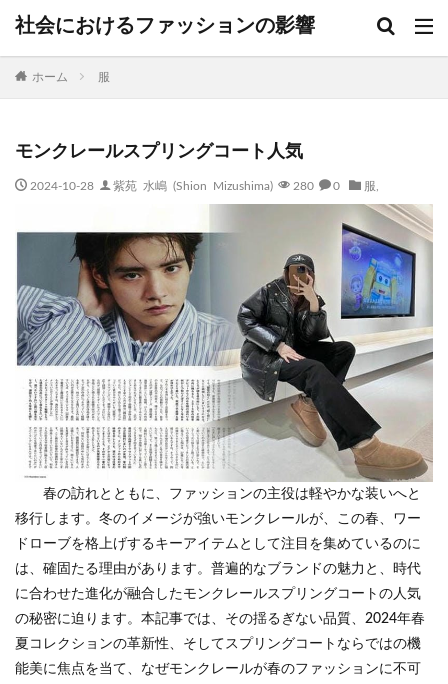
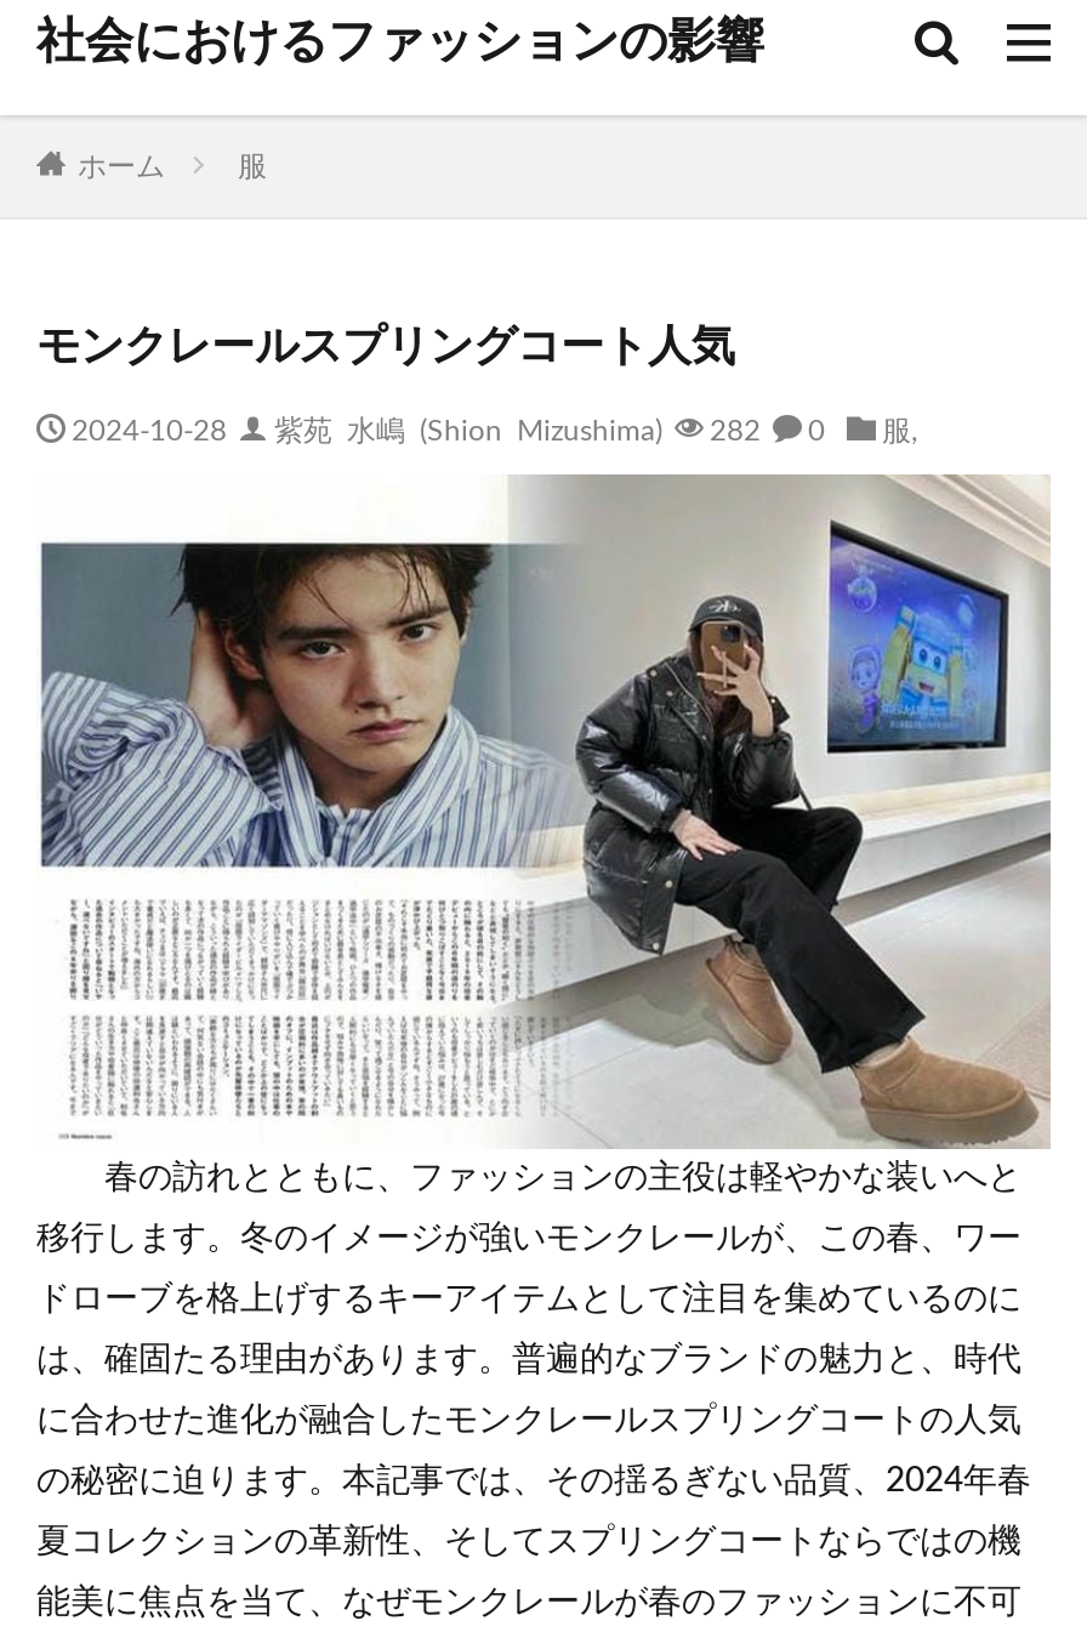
[29,179,378,191] 2024-10-28 紫苑 水嶋 (Shion Mizushima) 280 0 服, -> [72,414,918,443] 2024-10-28 紫苑 水嶋 (Shion Mizushima) 282 0 服,

